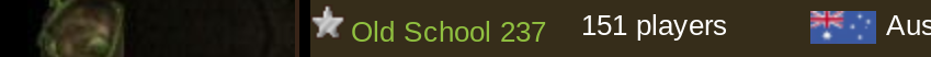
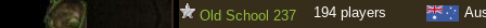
[351,9,728,48] Old School 237 151 players -> [199,4,386,24] Old School 237 194 players

